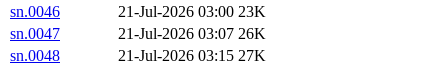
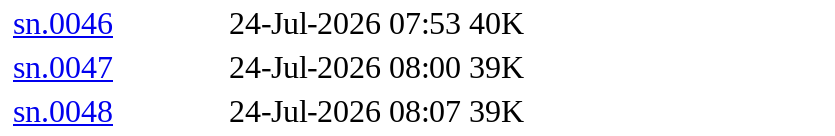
[118,3,266,20] 21-Jul-2026 03:00 23K -> [229,7,525,41] 24-Jul-2026 07:53 40K
[118,25,266,42] 21-Jul-2026 03:07 26K -> [229,51,525,85] 24-Jul-2026 08:00 39K
[118,47,266,64] 21-Jul-2026 03:15 27K -> [229,95,525,129] 24-Jul-2026 08:07 39K

